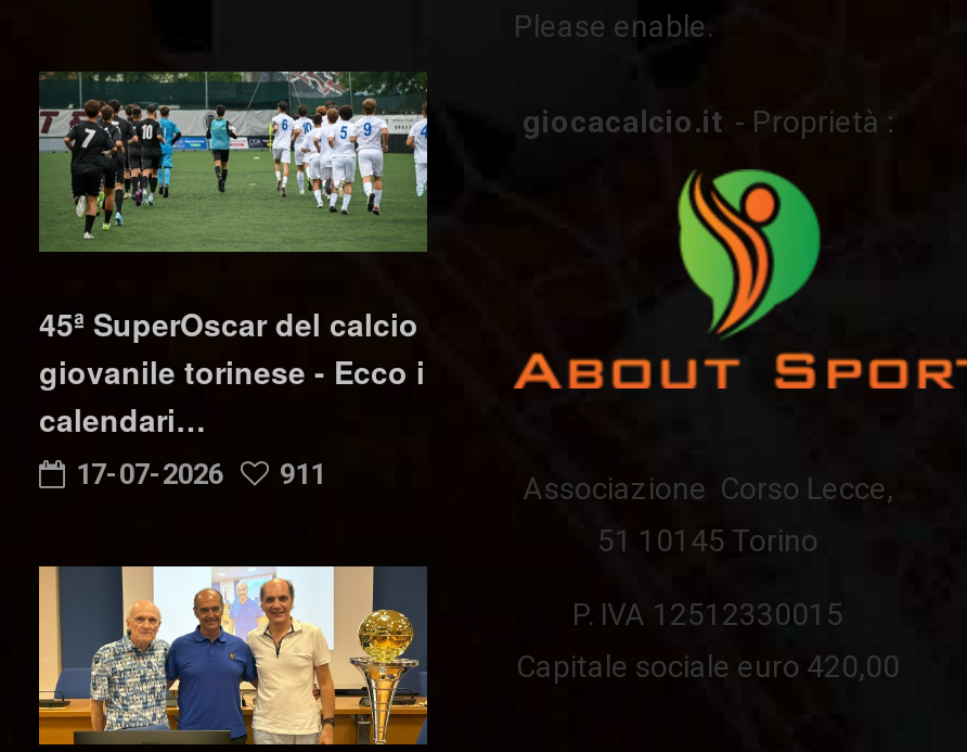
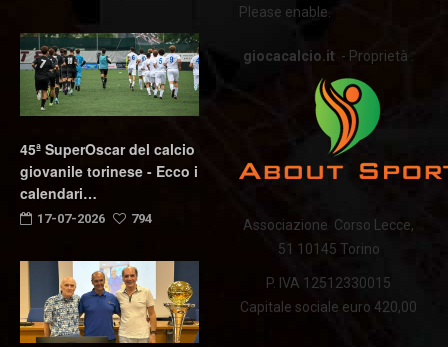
[76,457,325,490] 17-07-2026 911 -> [37,211,152,226] 17-07-2026 794

